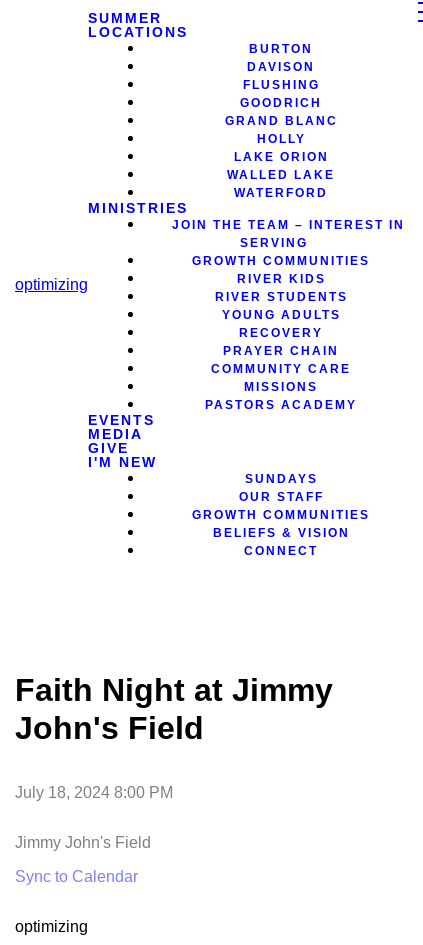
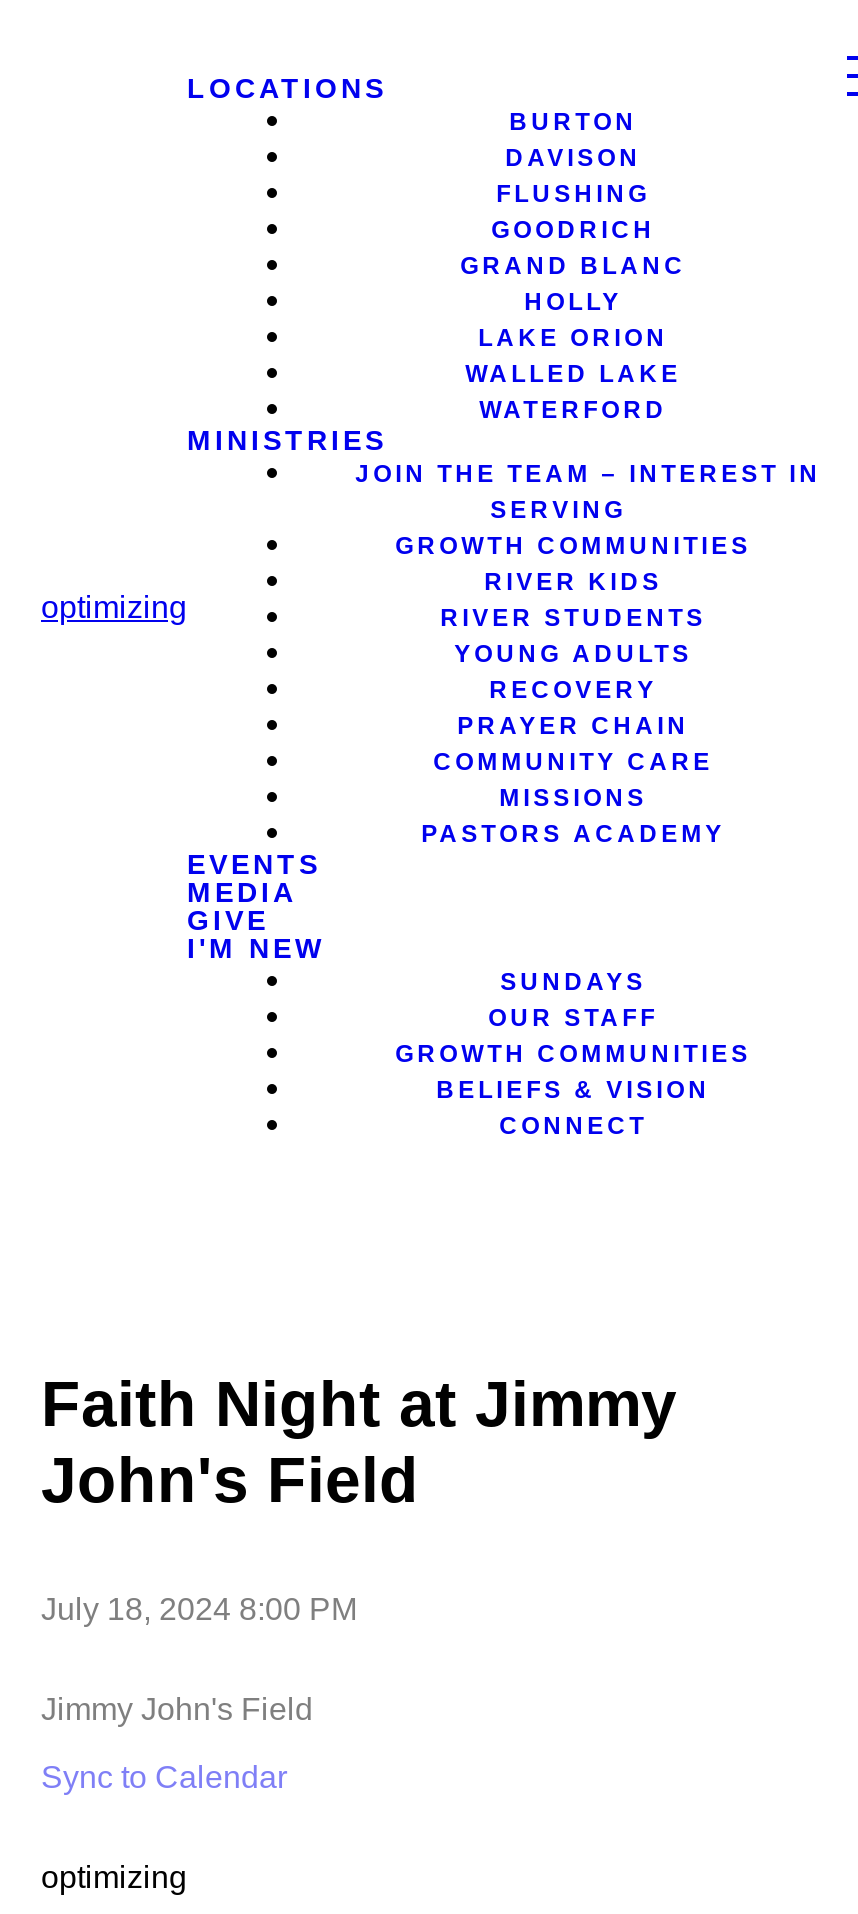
[88,10,162,26] SUMMER -> none

